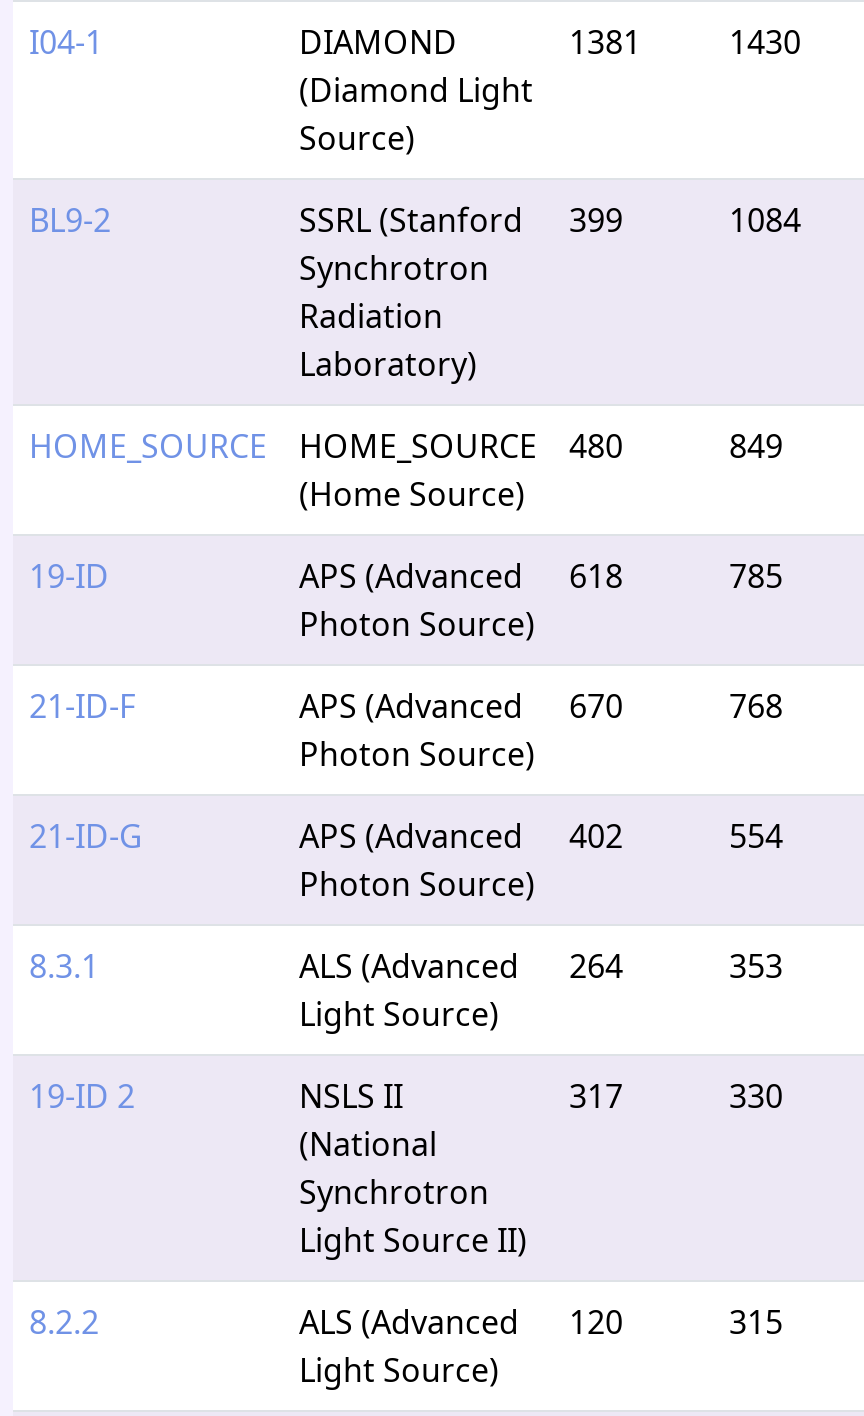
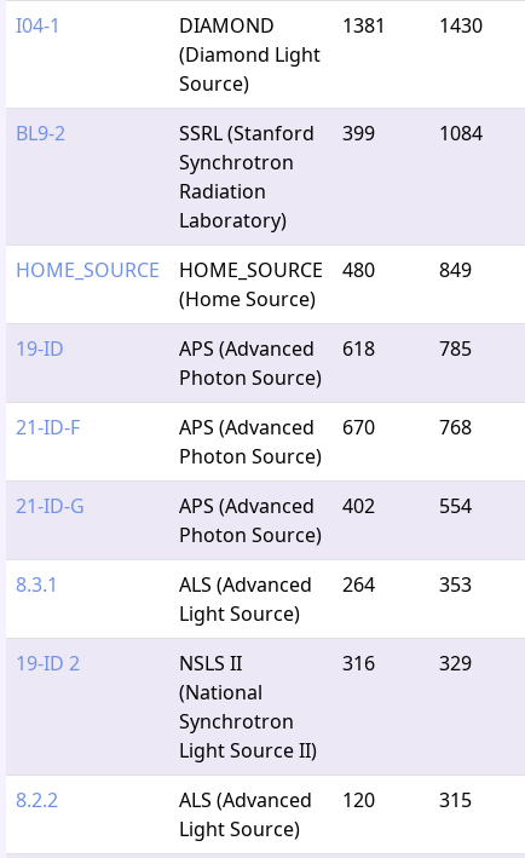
[569,1074,623,1118] 317 -> [342,650,375,676] 316
[729,1074,783,1118] 330 -> [439,650,472,676] 329

